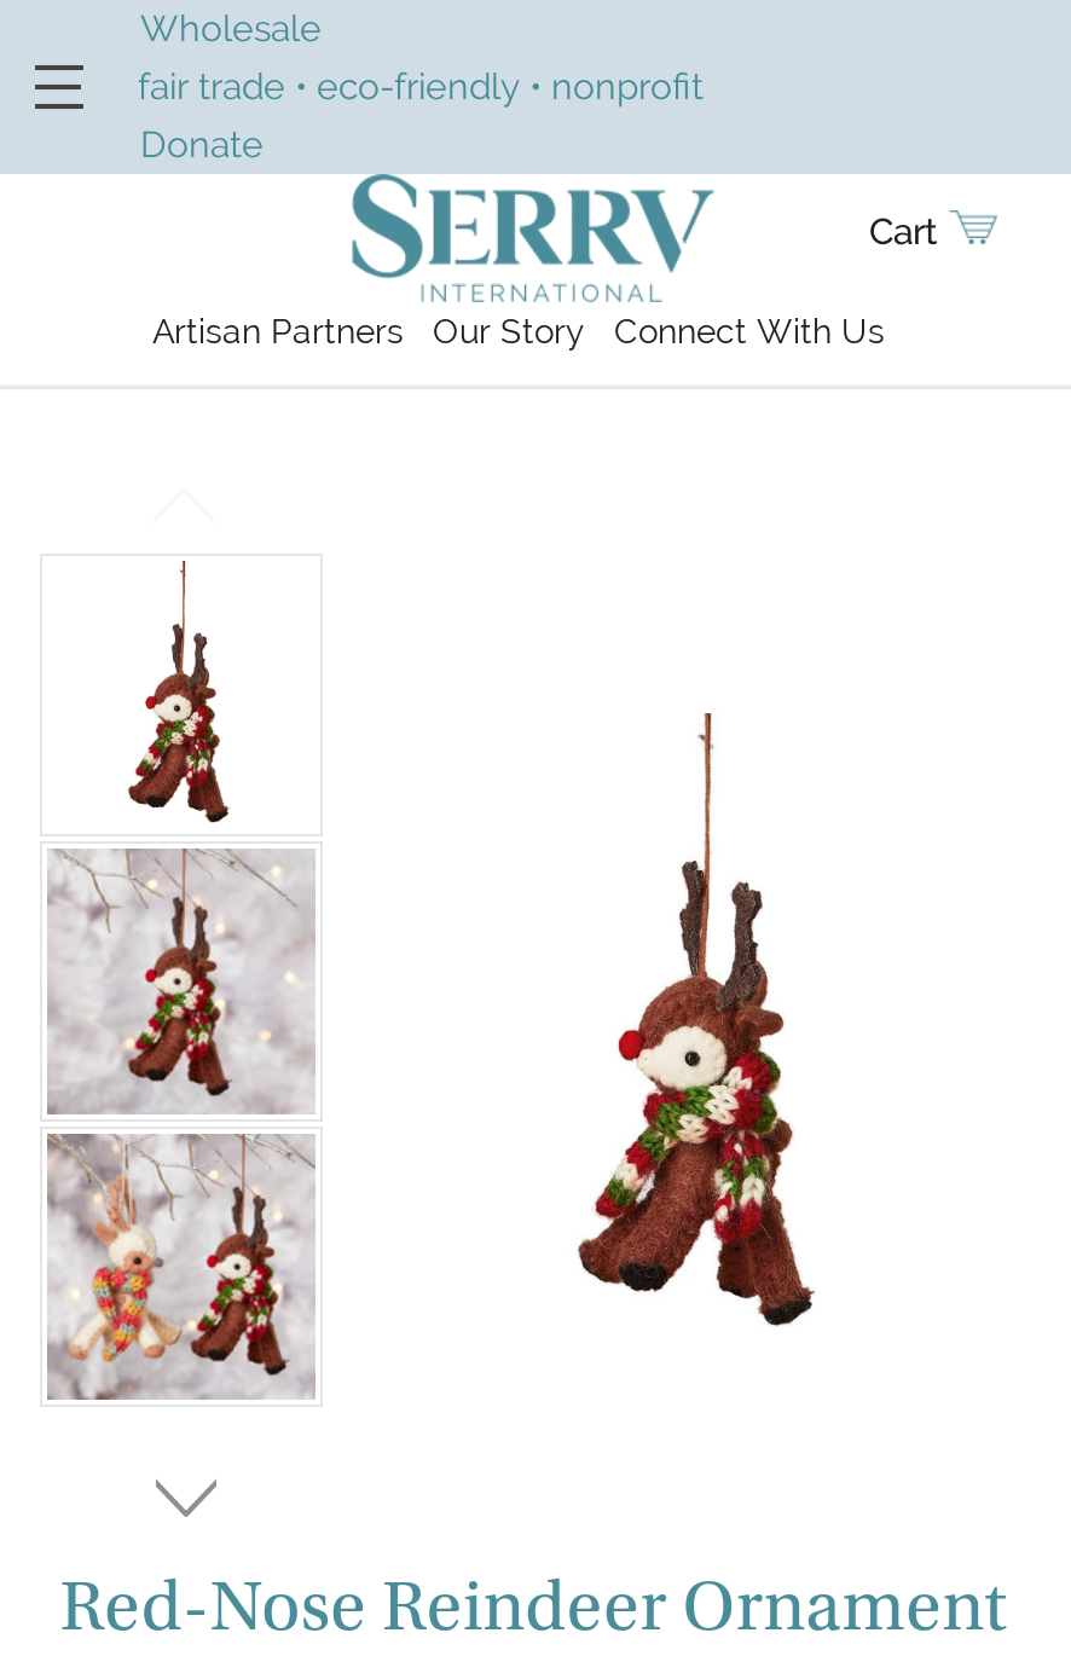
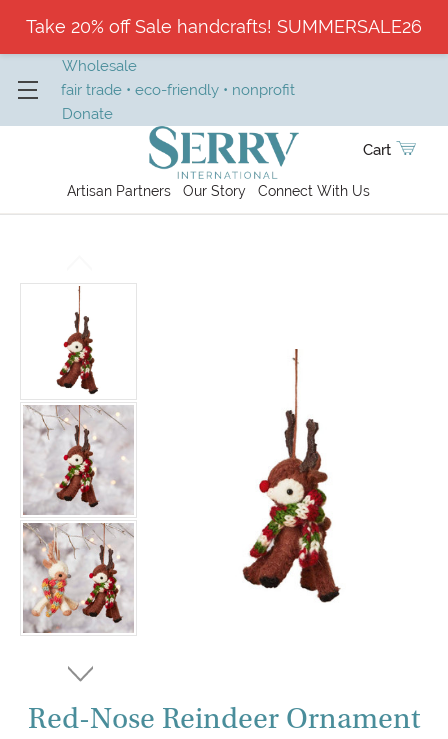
none -> [26,16,422,37] Take 20% off Sale handcrafts! SUMMERSALE26

